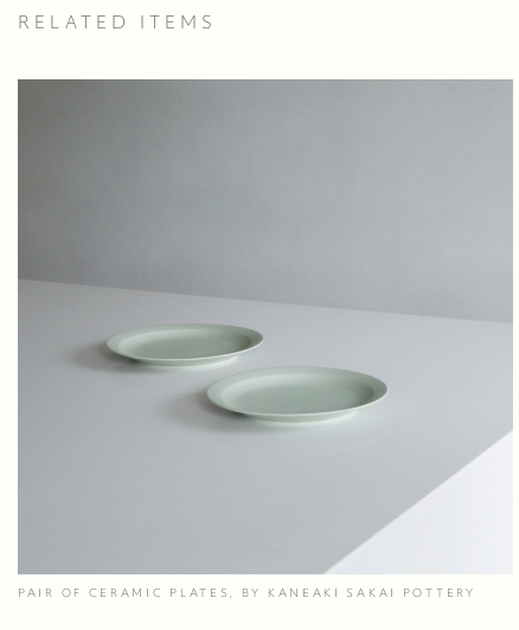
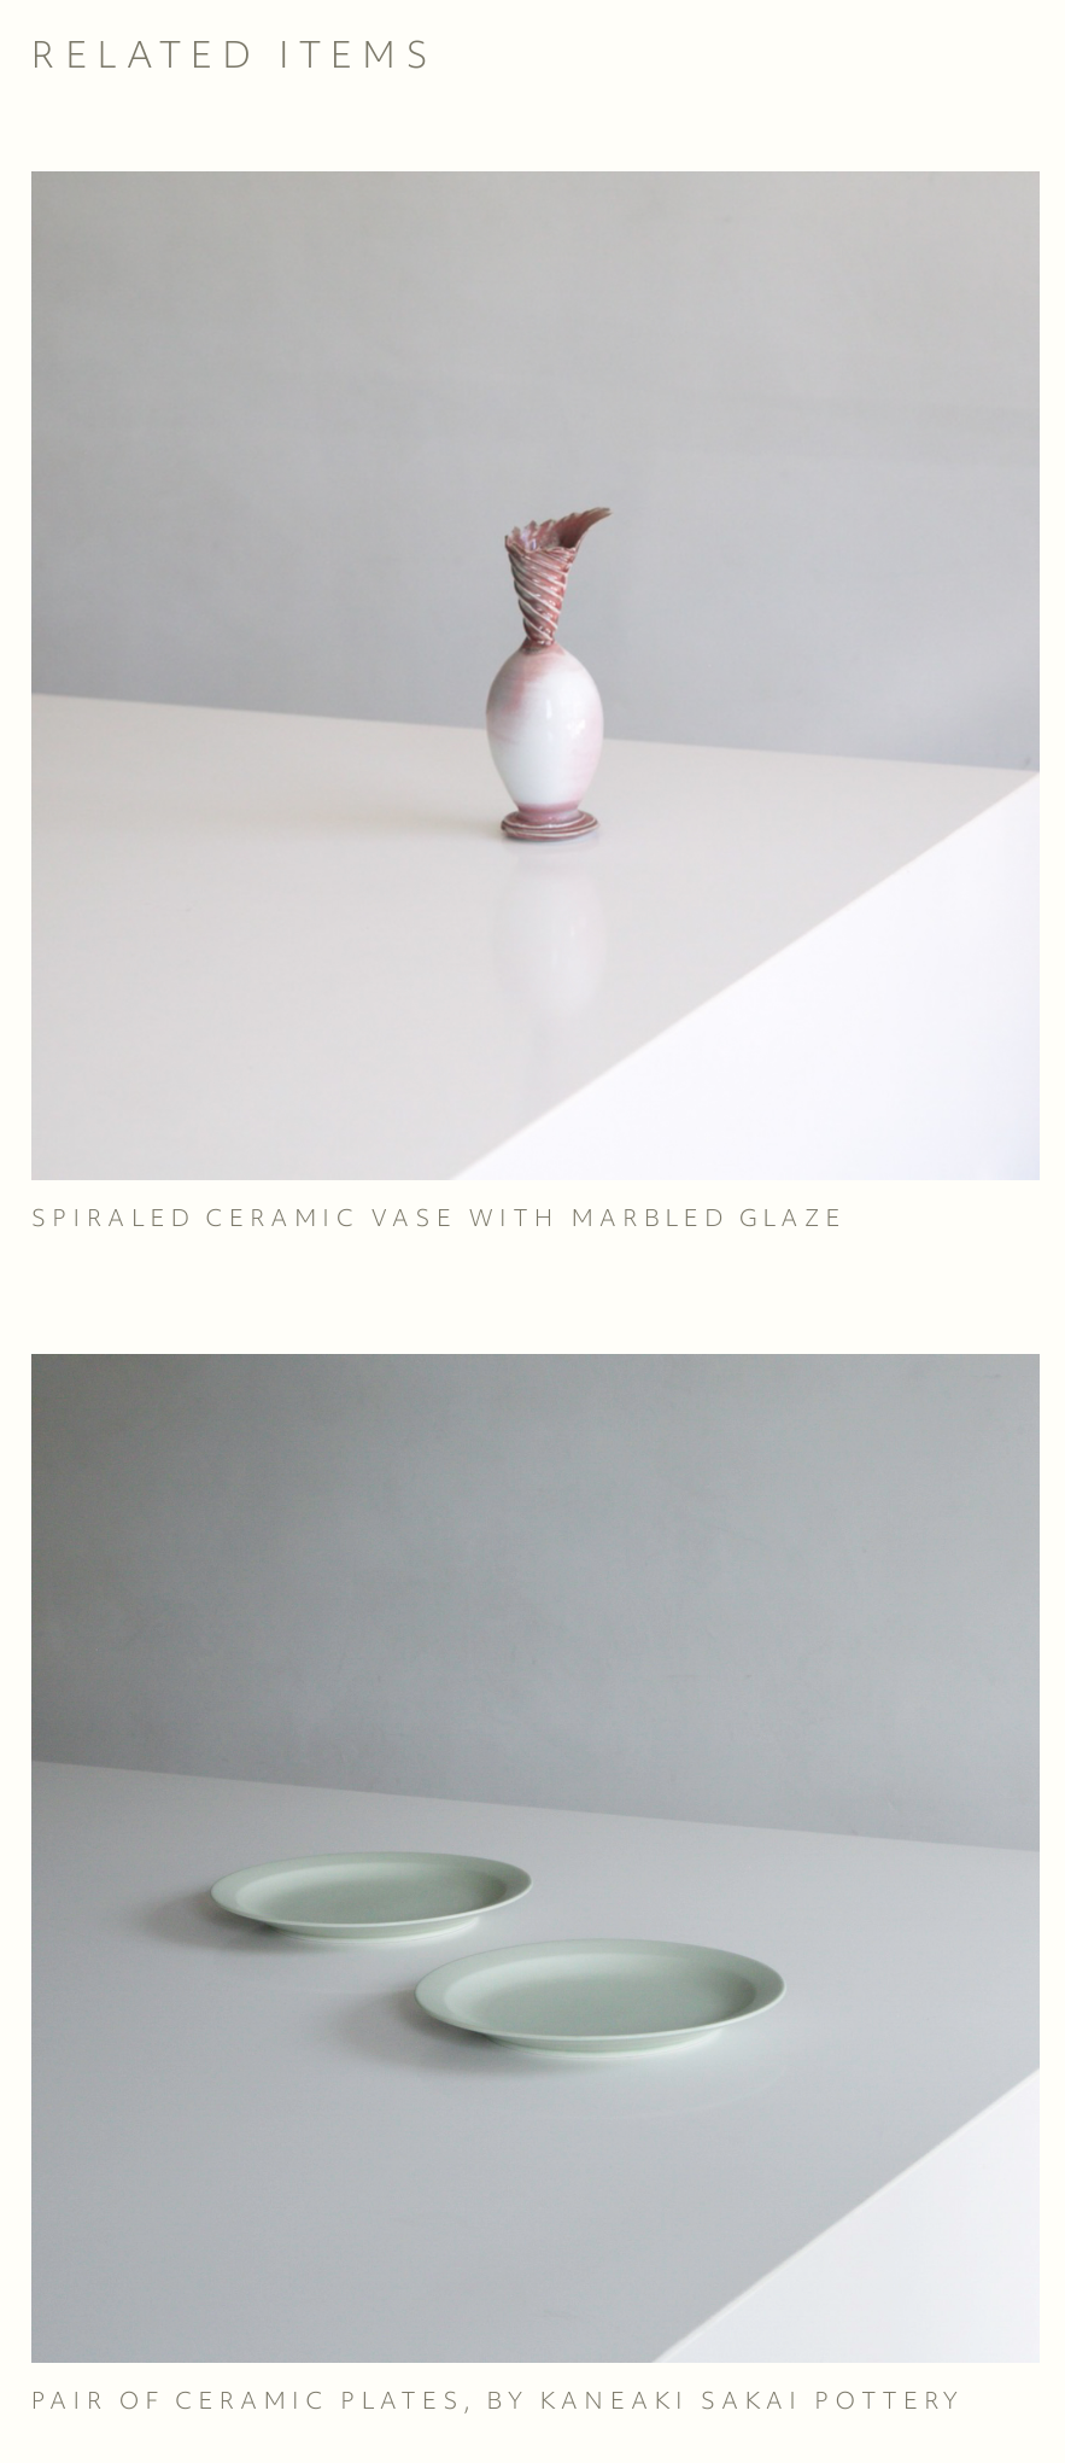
none -> [29,169,1037,1233] [image] | SPIRALED CERAMIC VASE WITH MARBLED GLAZE

